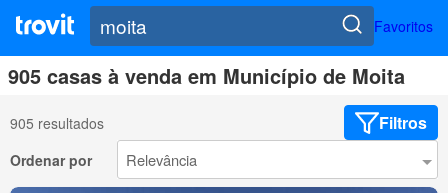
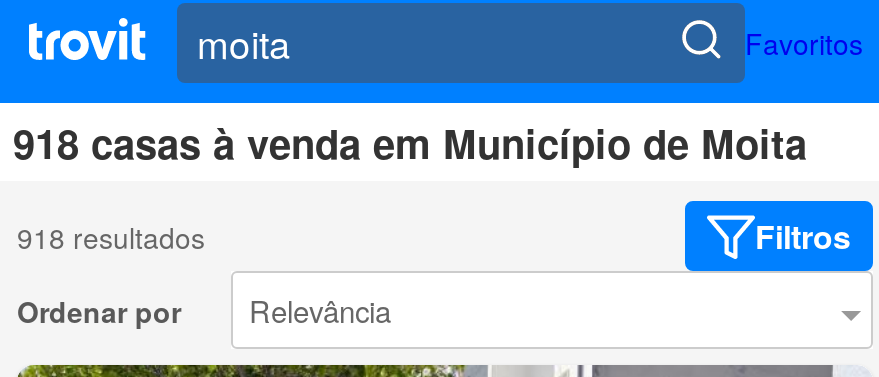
[8,61,405,90] 905 casas à venda em Município de Moita -> [13,114,807,172] 918 casas à venda em Município de Moita
[10,113,104,133] 905 resultados -> [17,217,205,257] 918 resultados

